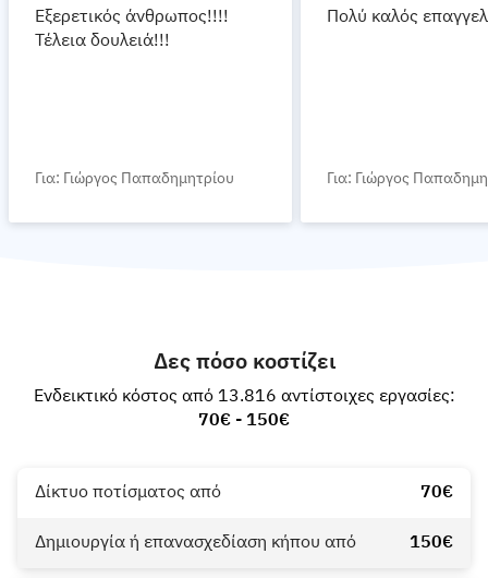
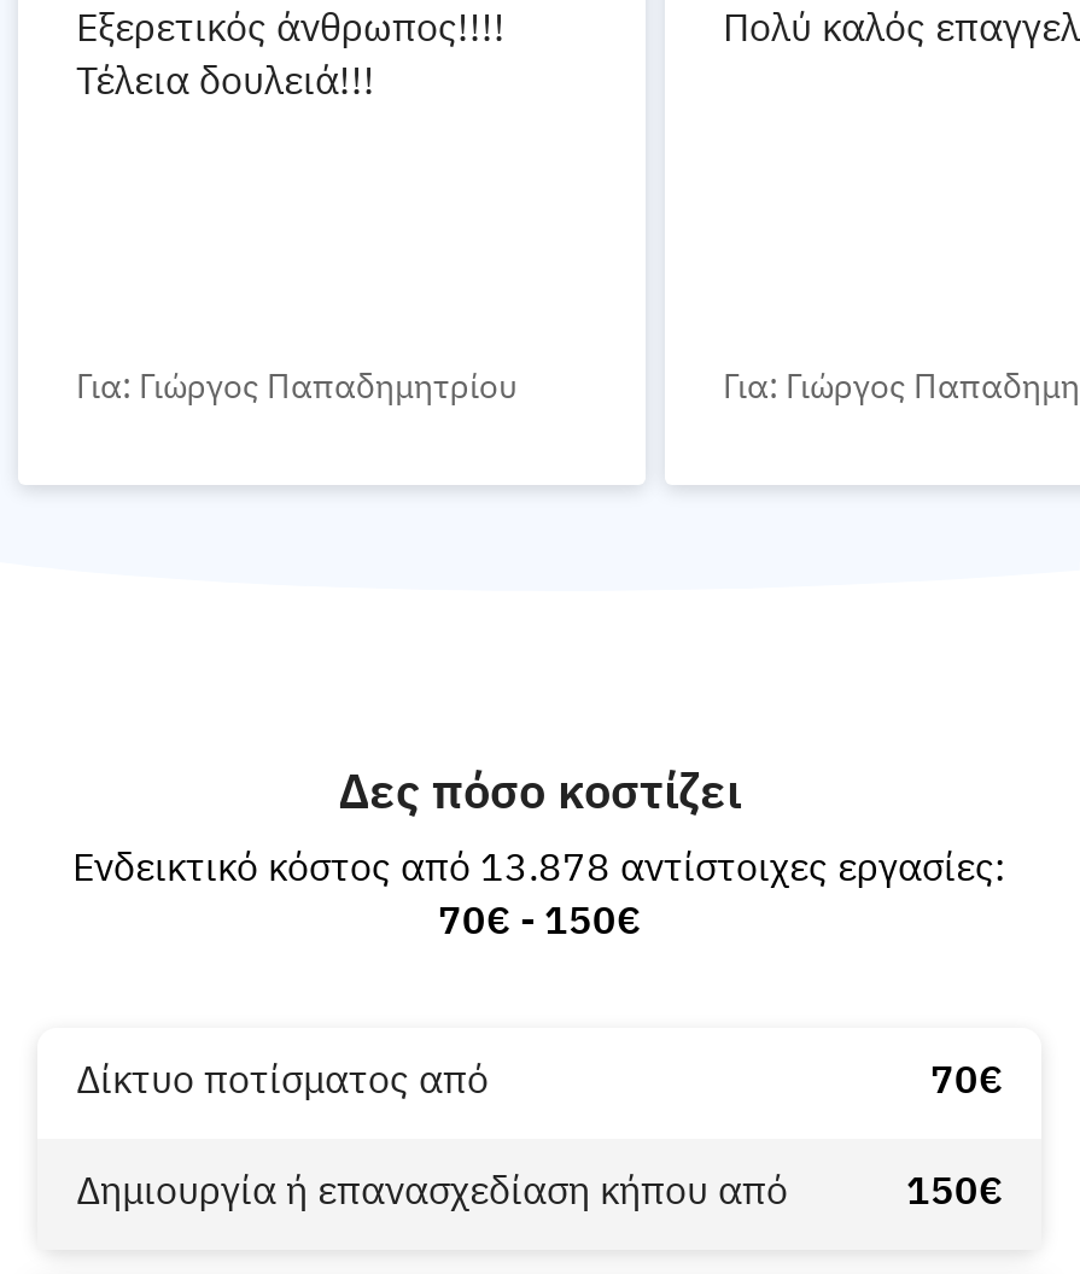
[33,388,455,406] Ενδεικτικό κόστος από 13.816 αντίστοιχες εργασίες: -> [72,852,1006,890] Ενδεικτικό κόστος από 13.878 αντίστοιχες εργασίες:

